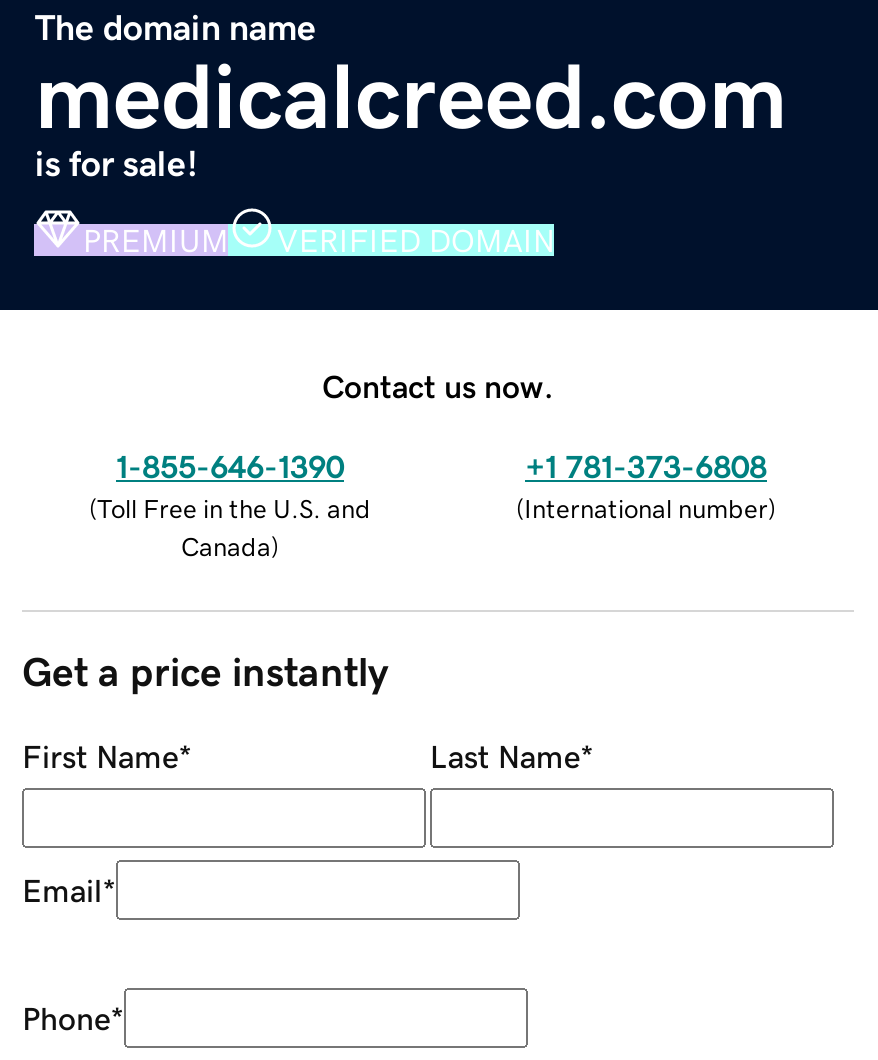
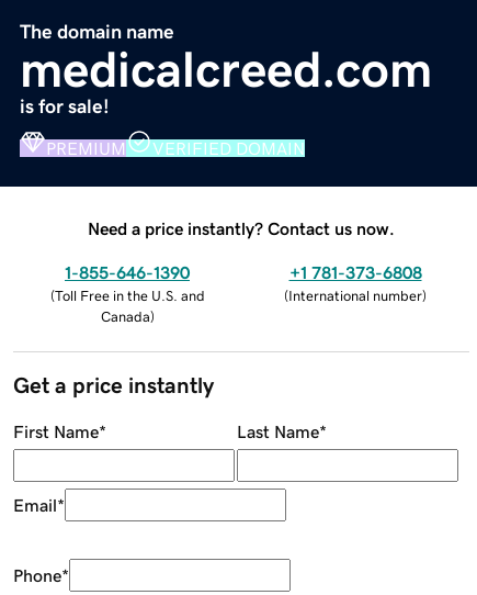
[322,369,554,401] Contact us now. -> [88,219,395,237] Need a price instantly? Contact us now.

